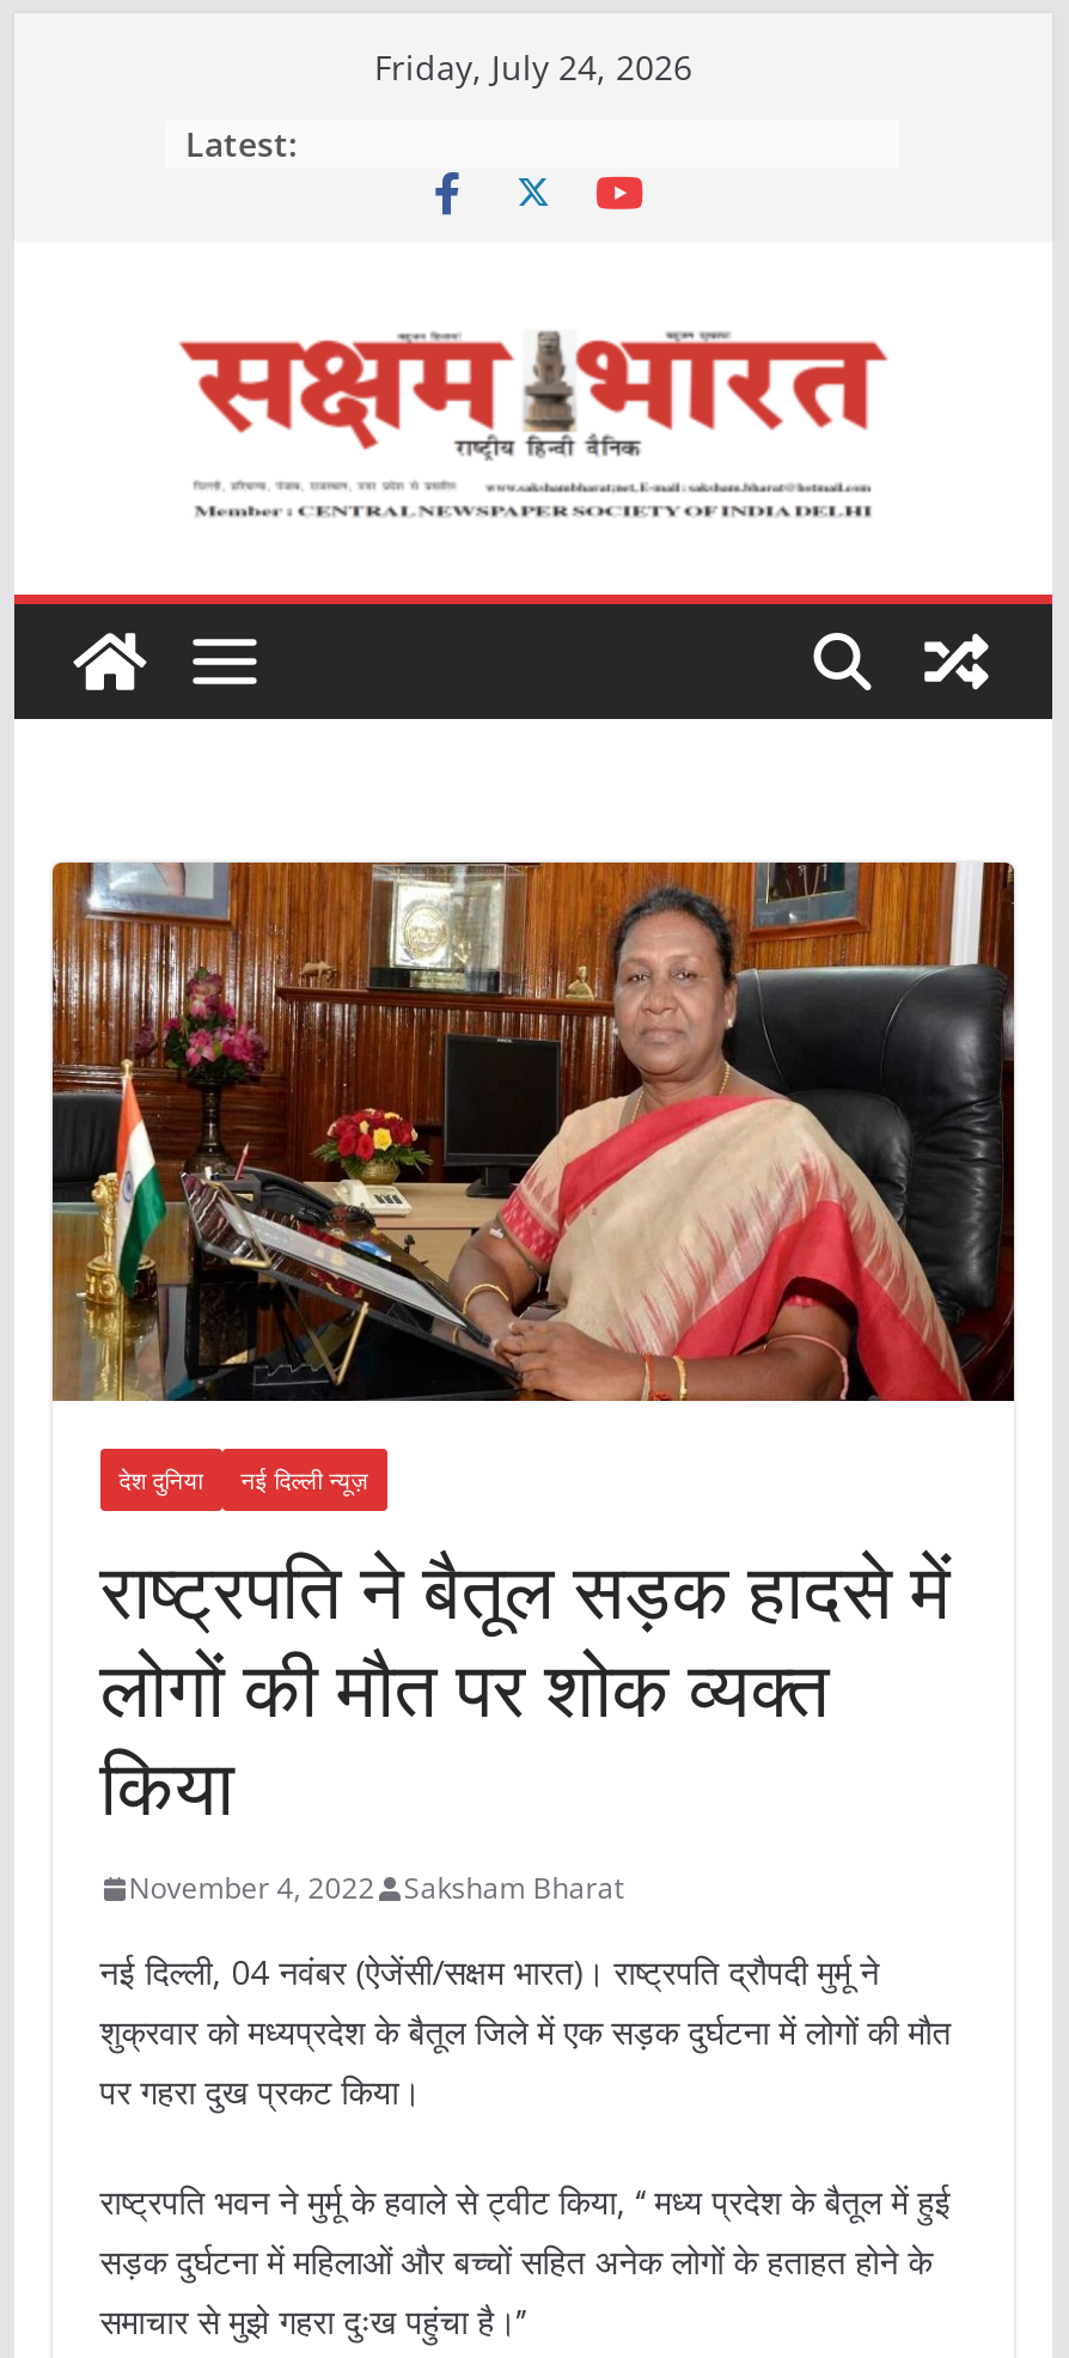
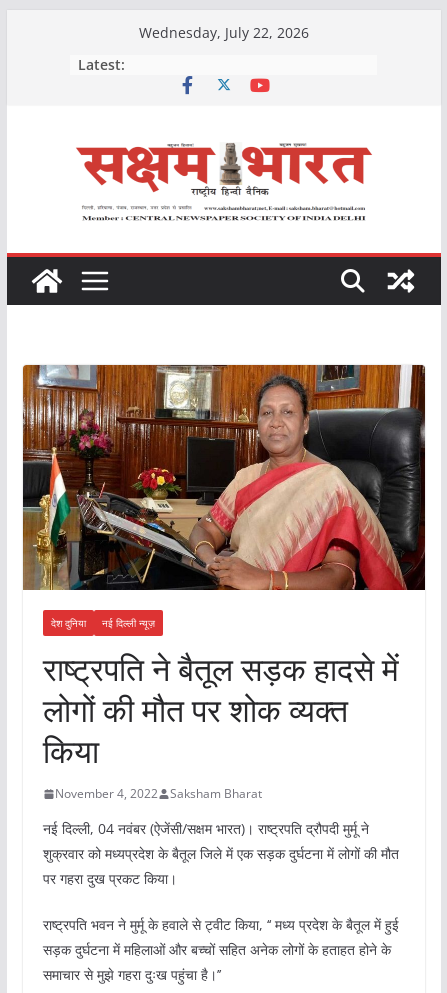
[374,44,692,90] Friday, July 24, 2026 -> [139,23,309,42] Wednesday, July 22, 2026

